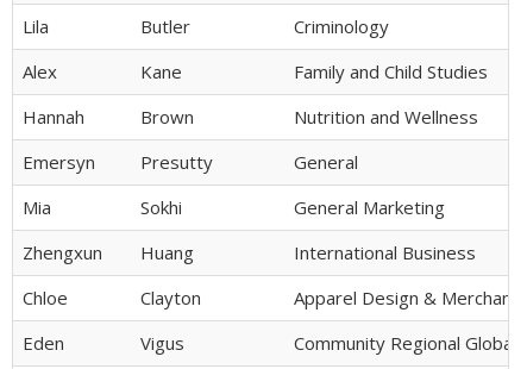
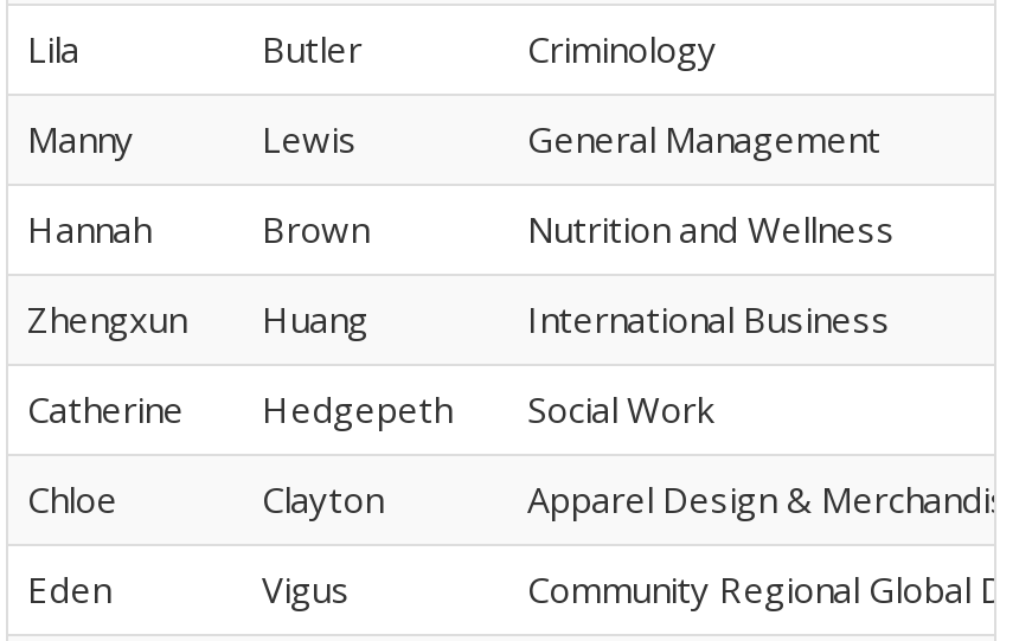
[23,59,488,83] Alex | Kane | Family and Child Studies -> [27,114,880,162] Manny | Lewis | General Management
[23,150,445,219] Emersyn | Presutty | General | Mia | Sokhi | General Marketing -> none
moved [23,240,476,264] -> [27,294,890,342]: Zhengxun | Huang | International Business
none -> [27,384,712,432] Catherine | Hedgepeth | Social Work

